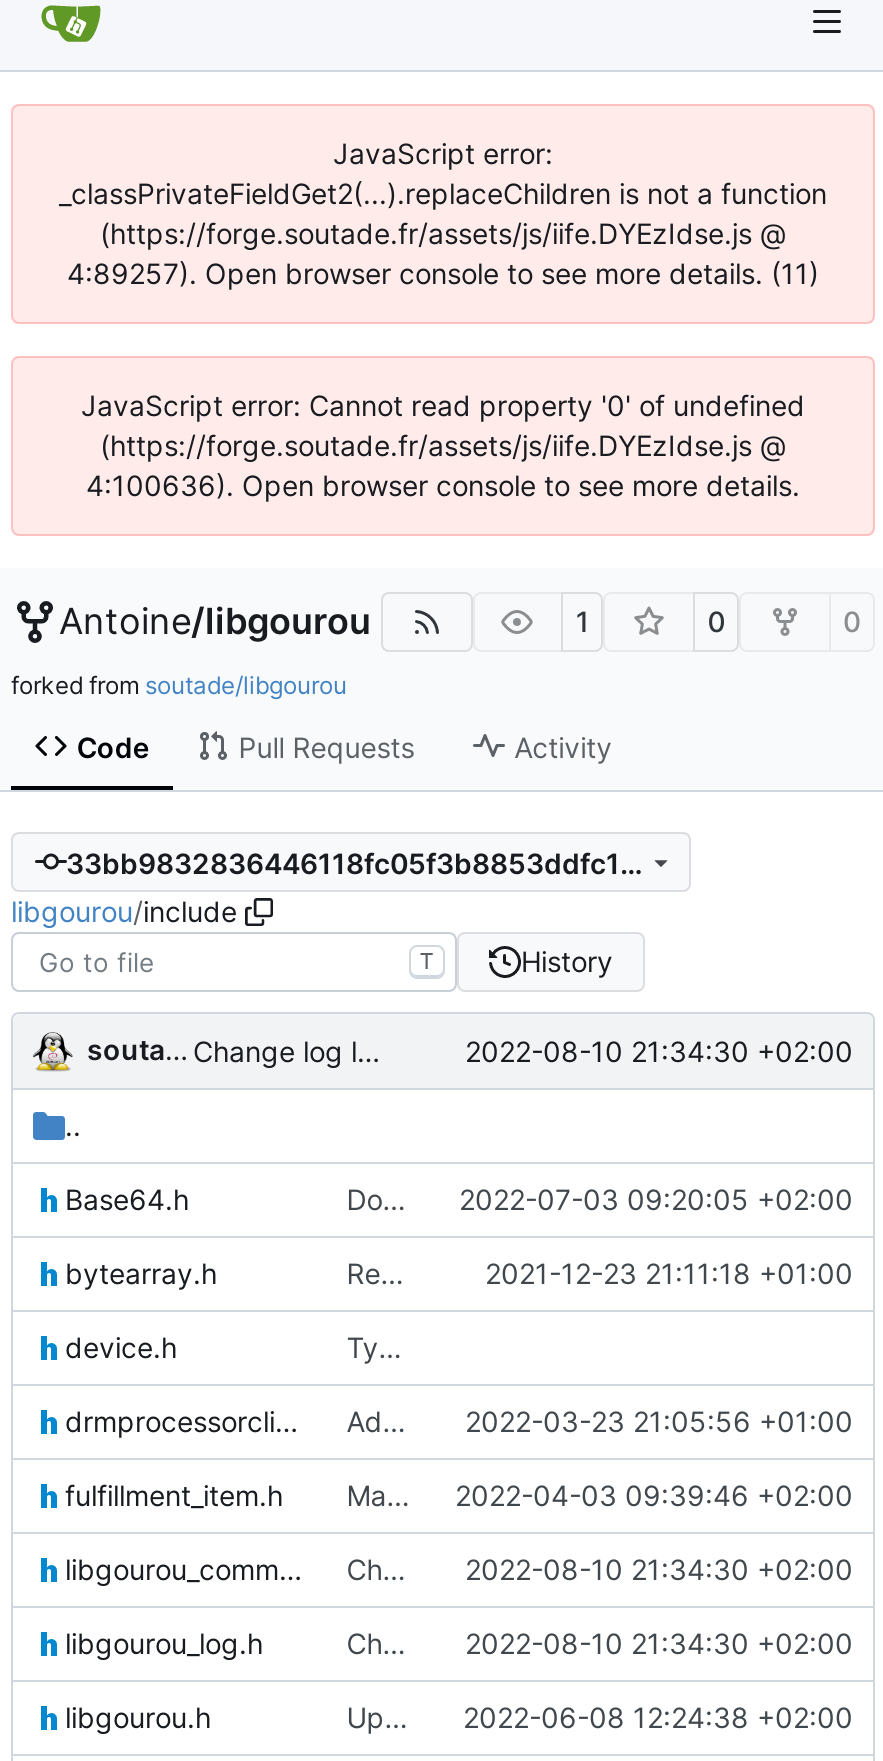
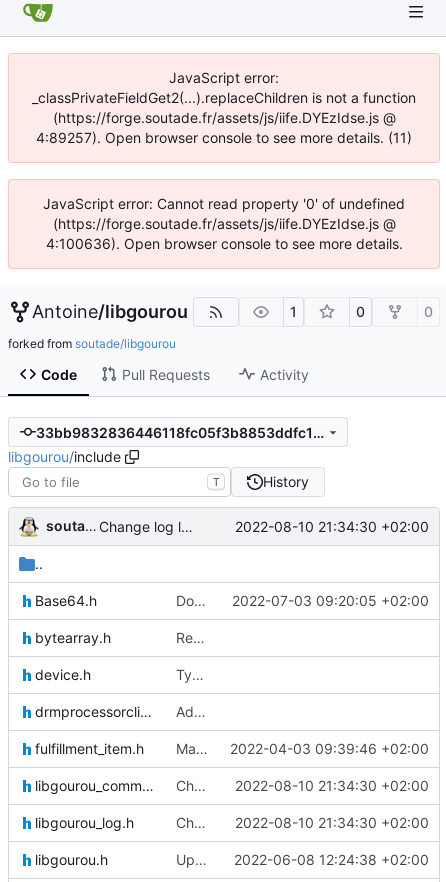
[485,1257,853,1291] 2021-12-23 21:11:18 +01:00 -> none
[465,1405,853,1439] 2022-03-23 21:05:56 +01:00 -> none

